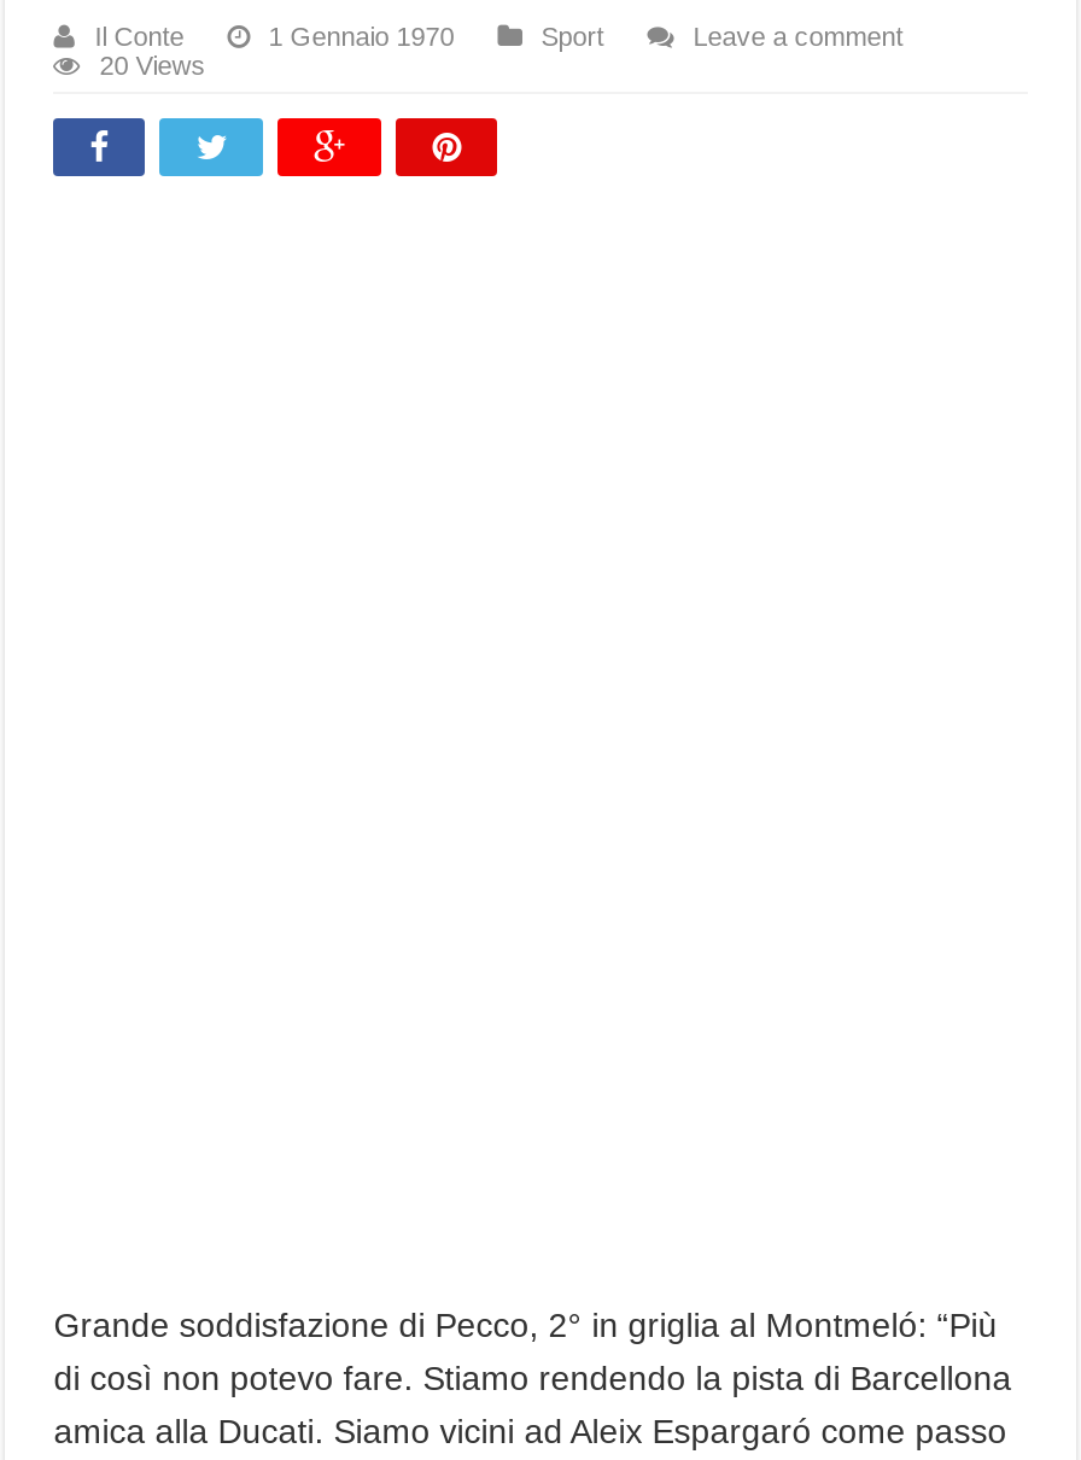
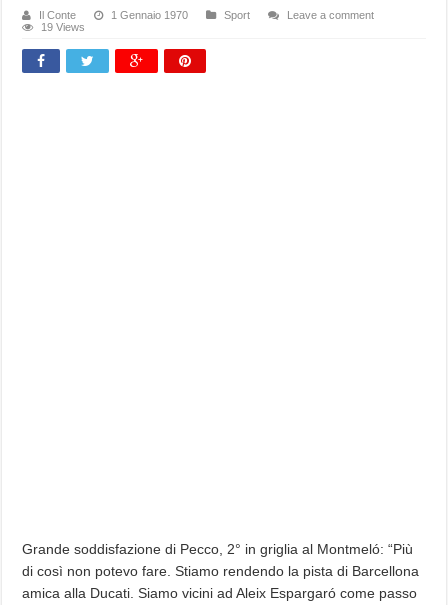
[99,51,206,80] 20 Views -> [41,21,85,33] 19 Views

